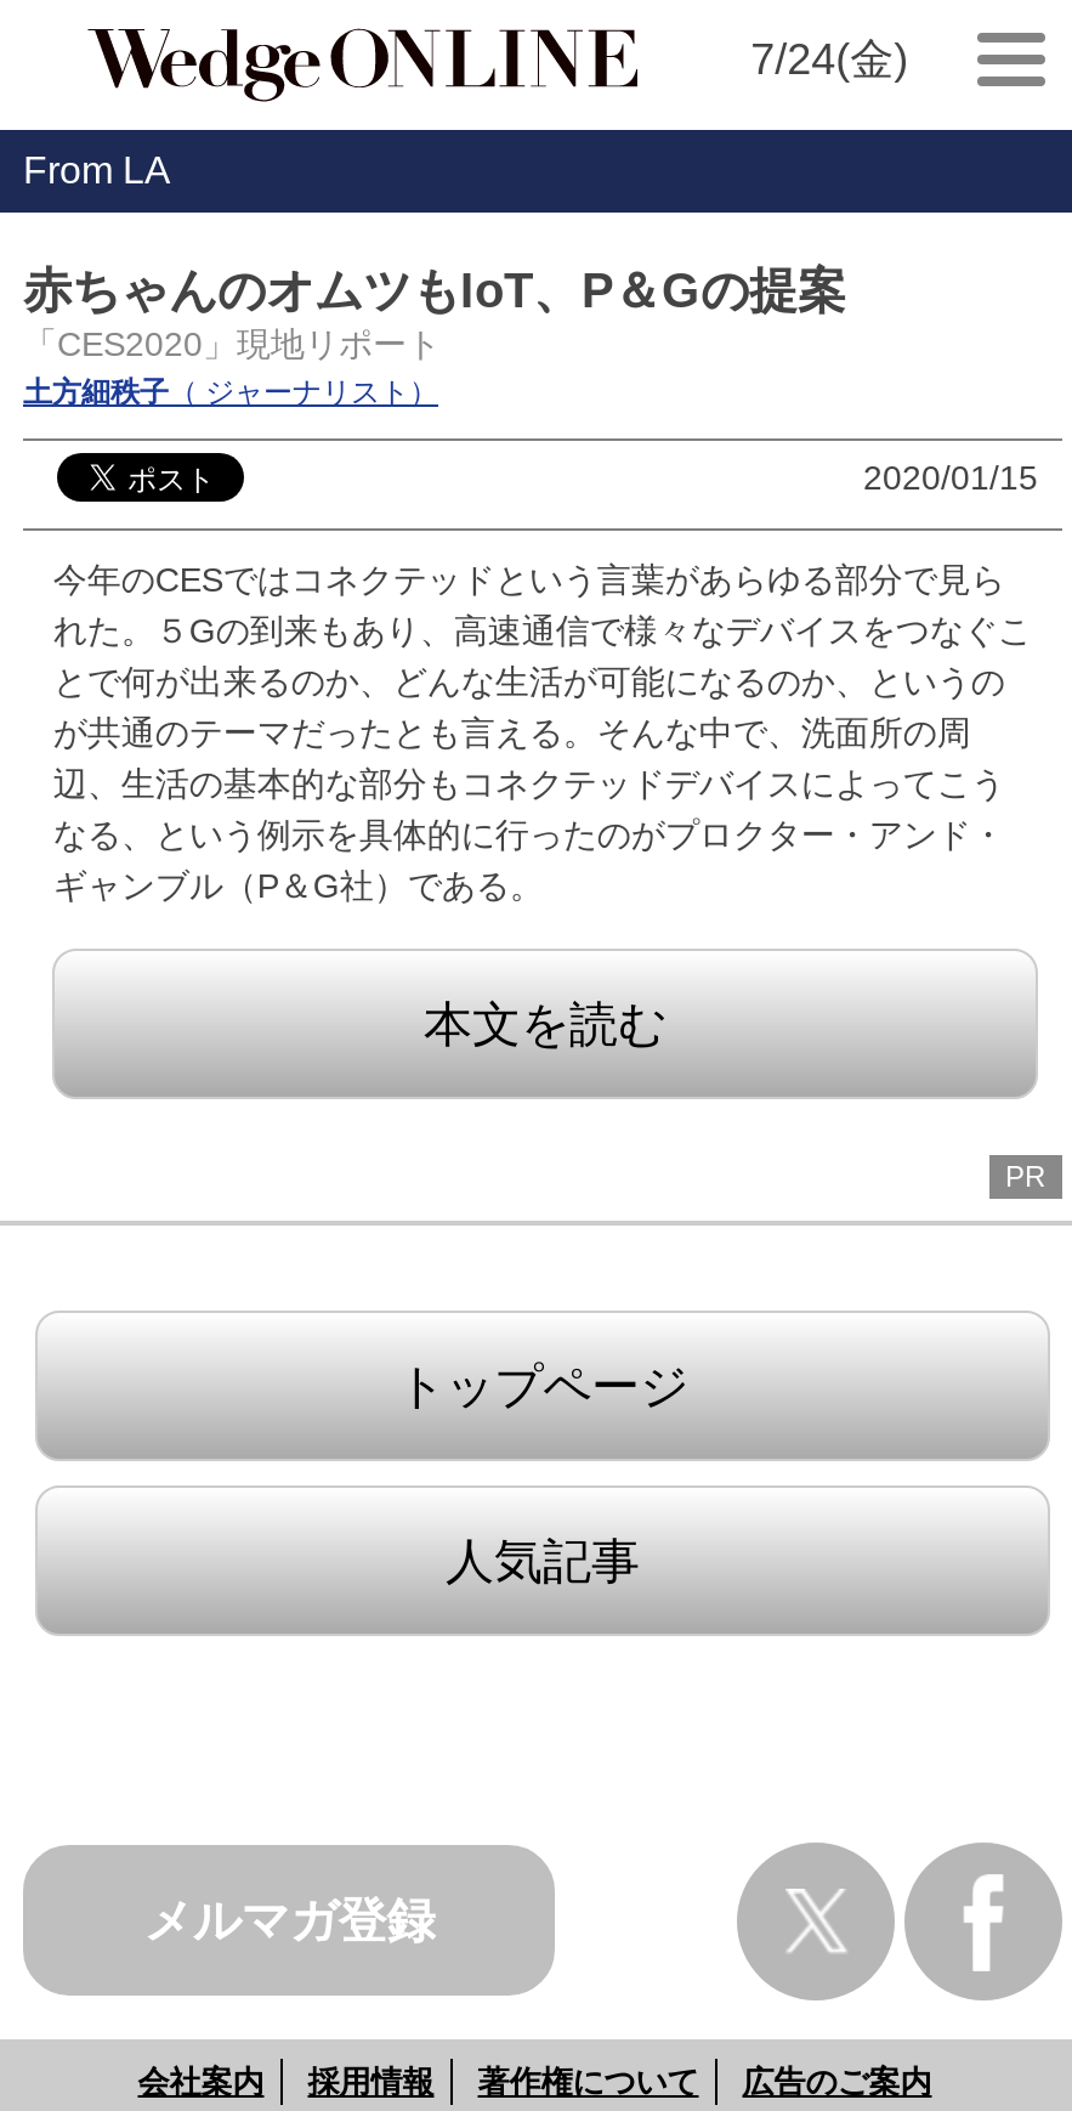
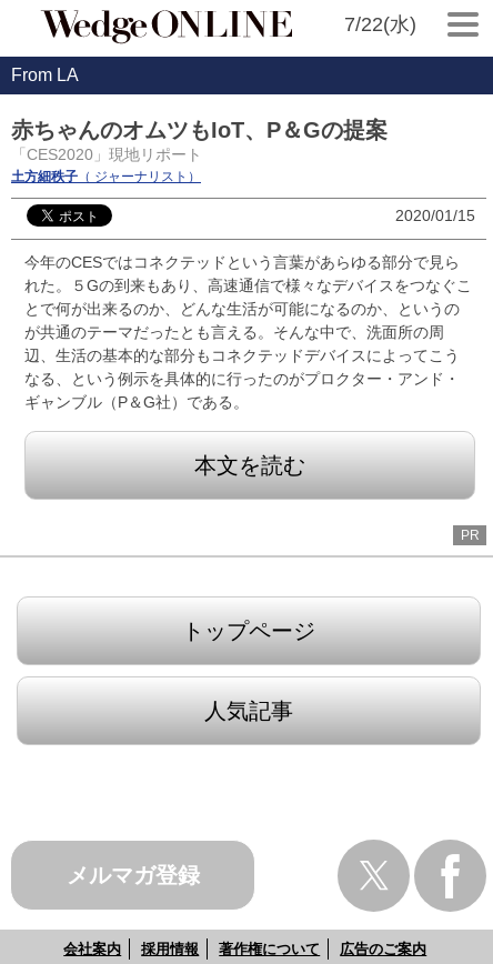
[751,35,908,84] 7/24(金) -> [344,13,416,36] 7/22(水)

